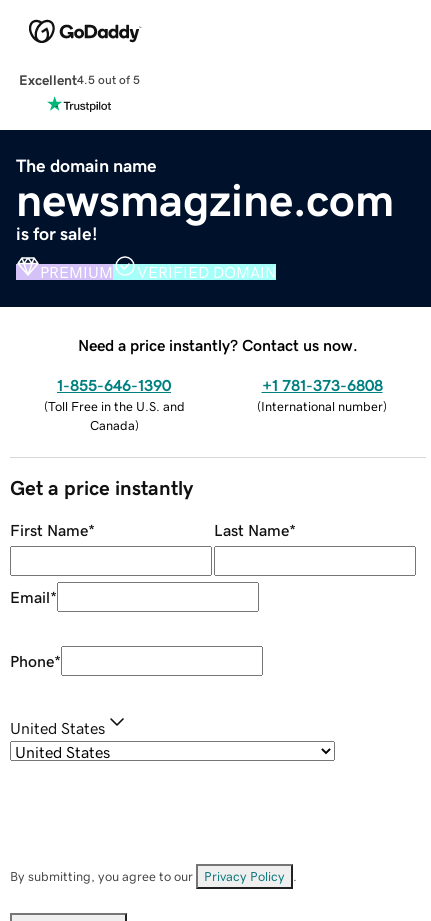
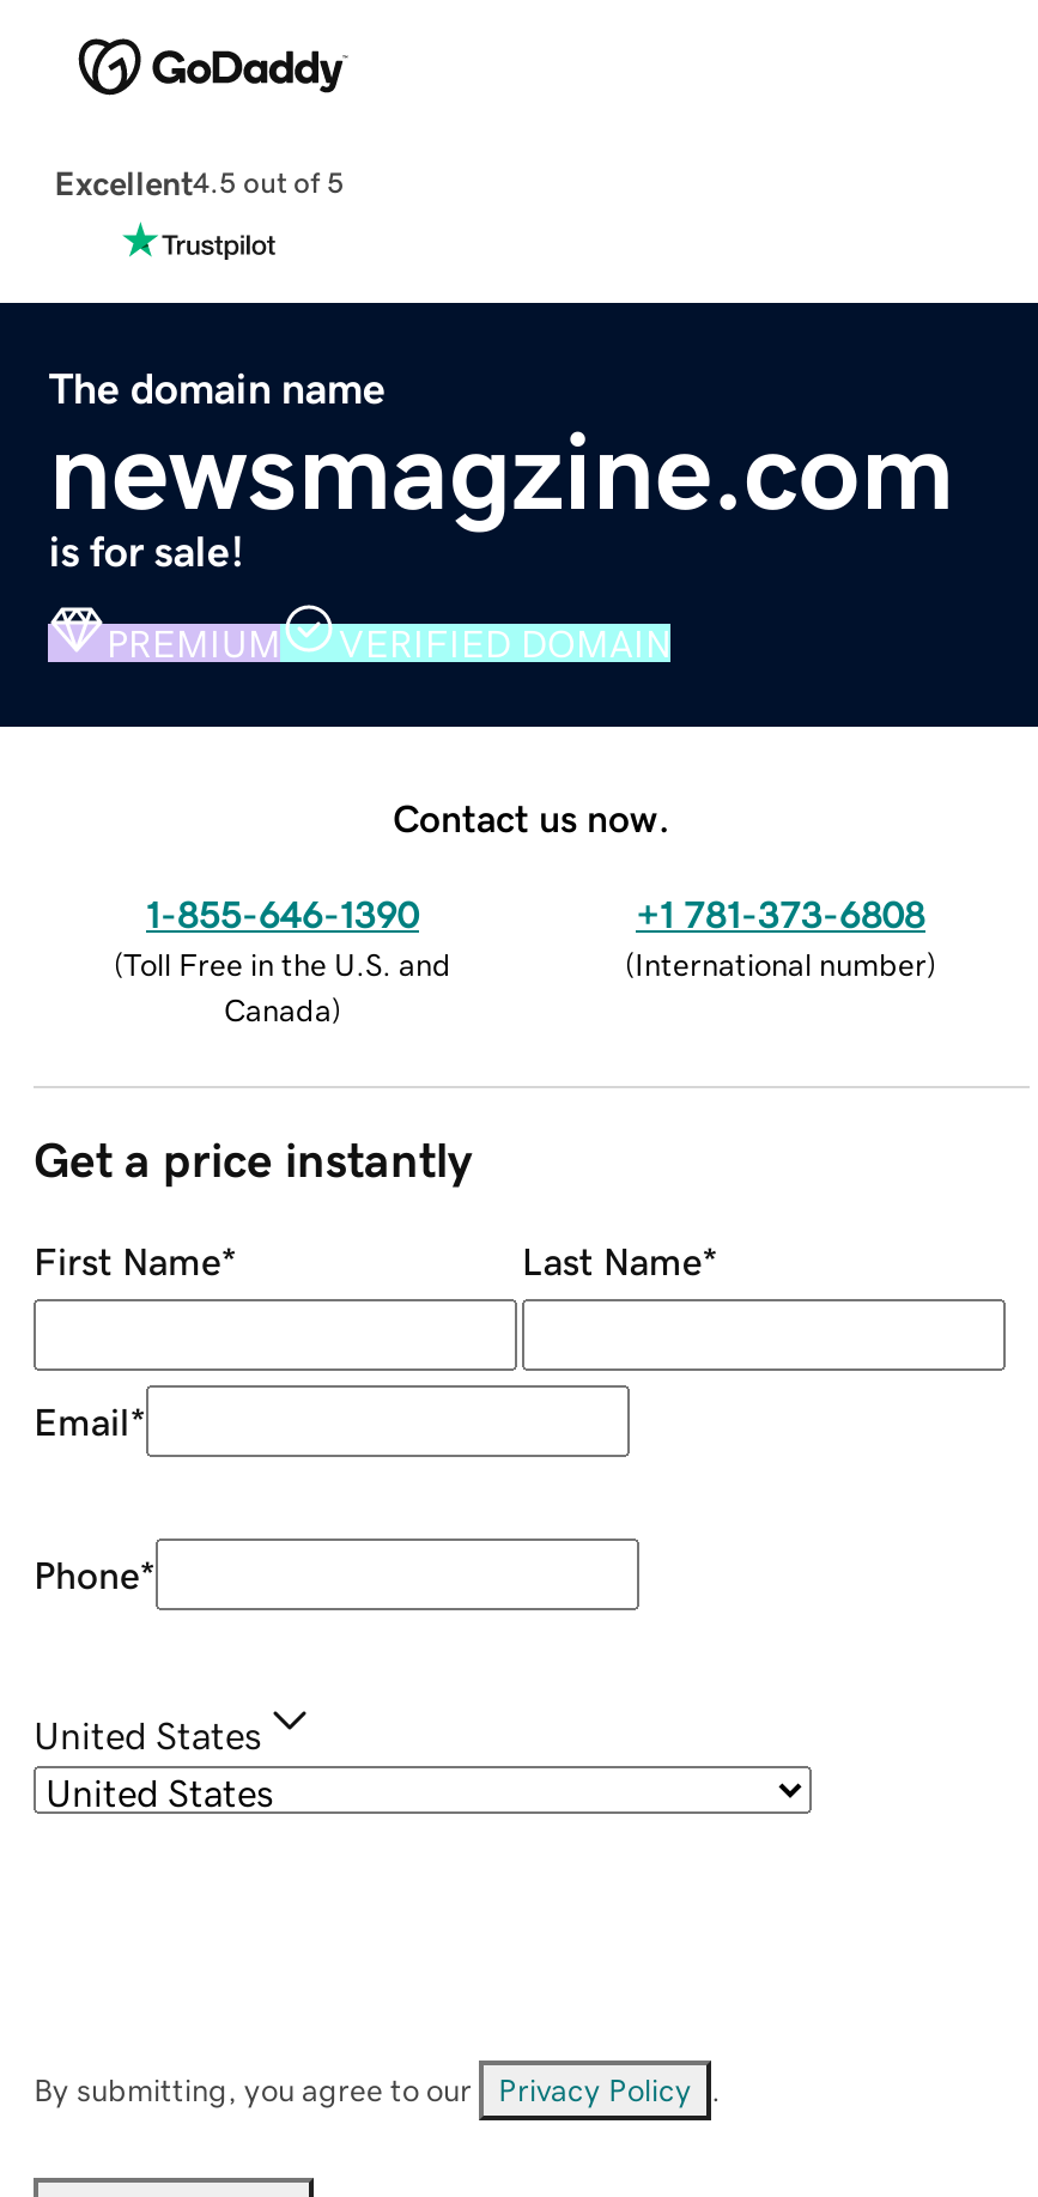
[78,337,358,353] Need a price instantly? Contact us now. -> [393,798,670,836] Contact us now.

